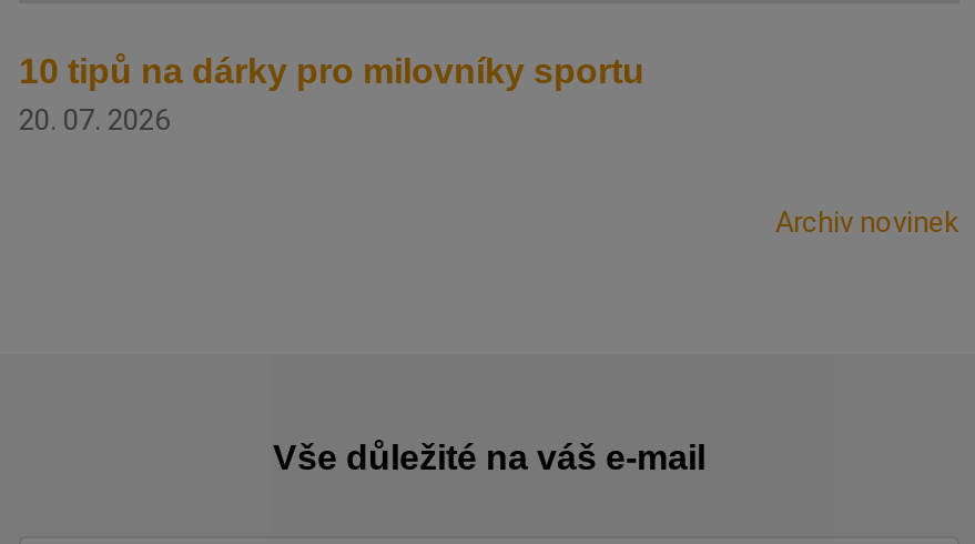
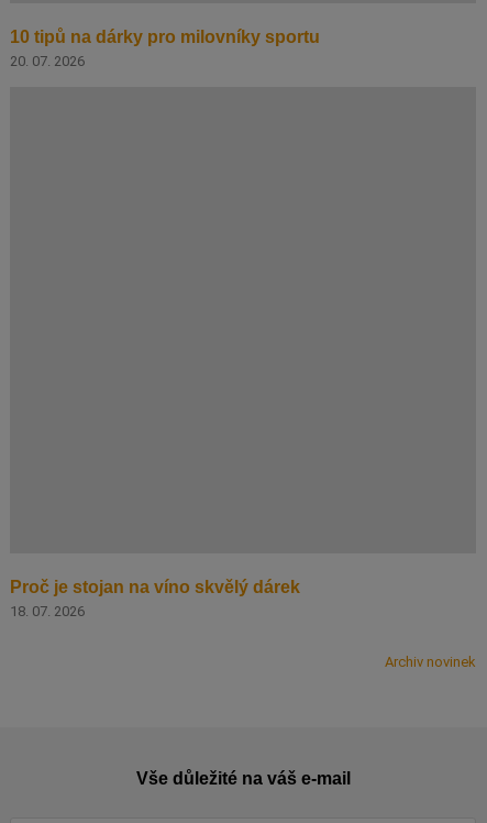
none -> [10,578,300,619] Proč je stojan na víno skvělý dárek | 18. 07. 2026

